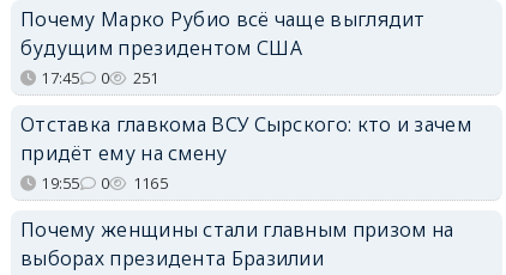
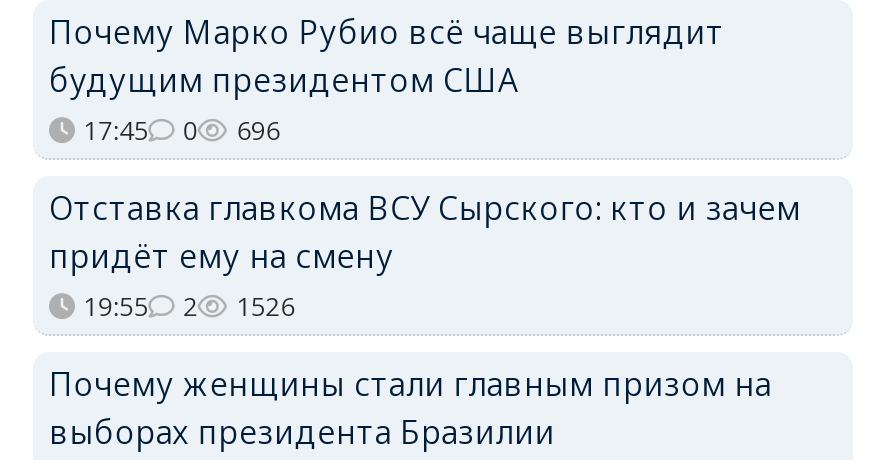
[41,67,159,88] 17:45 0 251 -> [84,112,280,148] 17:45 0 696
[101,172,110,194] 0 -> [183,288,198,324] 2
[133,172,168,194] 1165 -> [236,288,295,324] 1526

